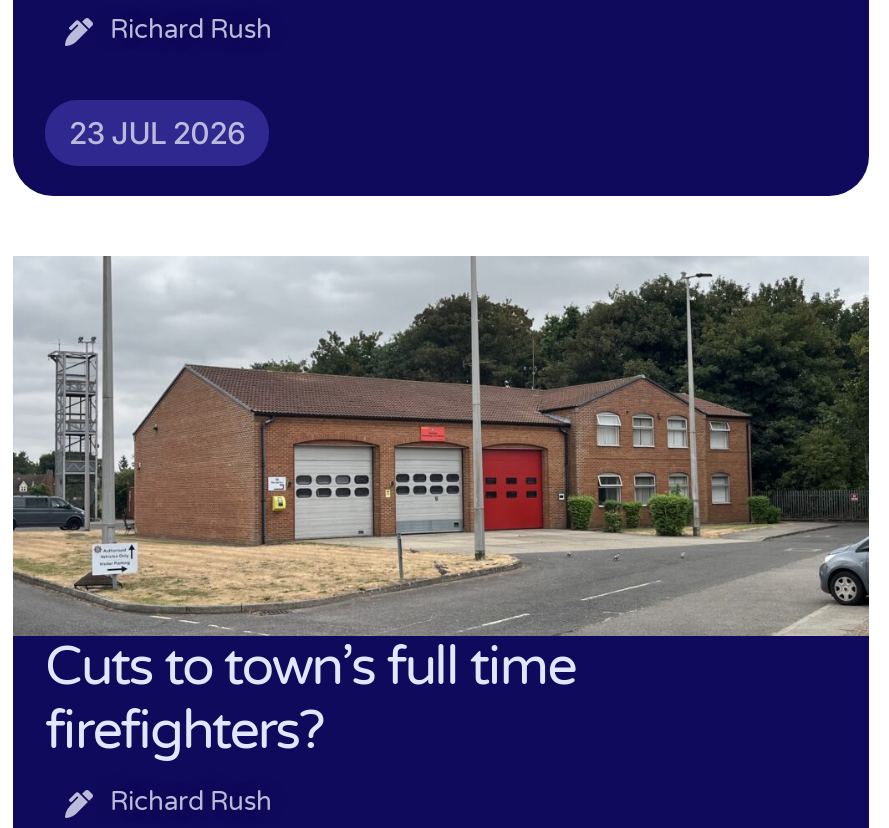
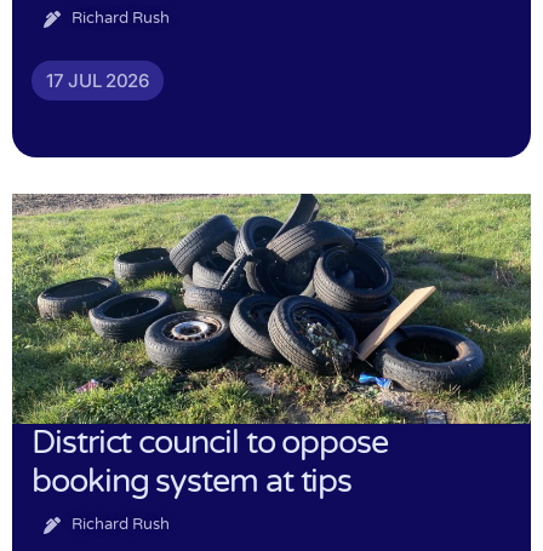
[69,114,244,152] 23 JUL 2026 -> [46,70,149,93] 17 JUL 2026
[13,255,871,764] [image] | Cuts to town’s full time | firefighters? -> [12,193,532,502] [image] | District council to oppose | booking system at tips

